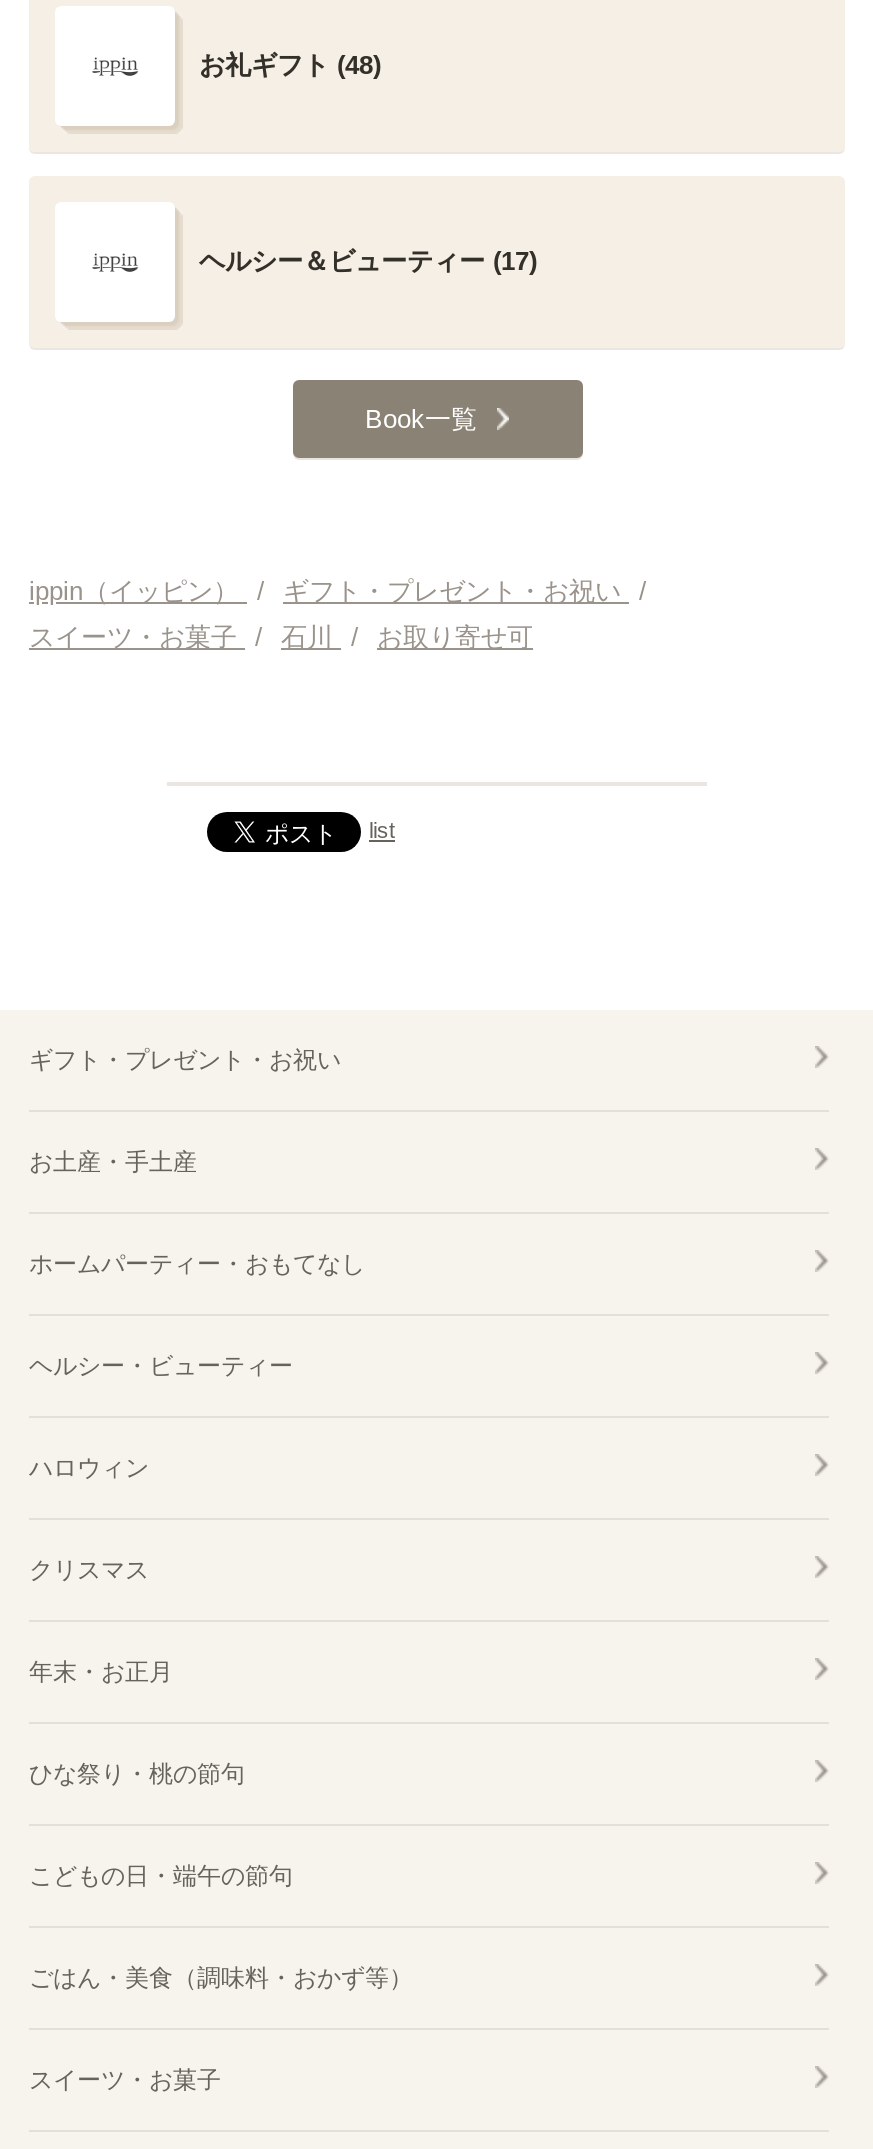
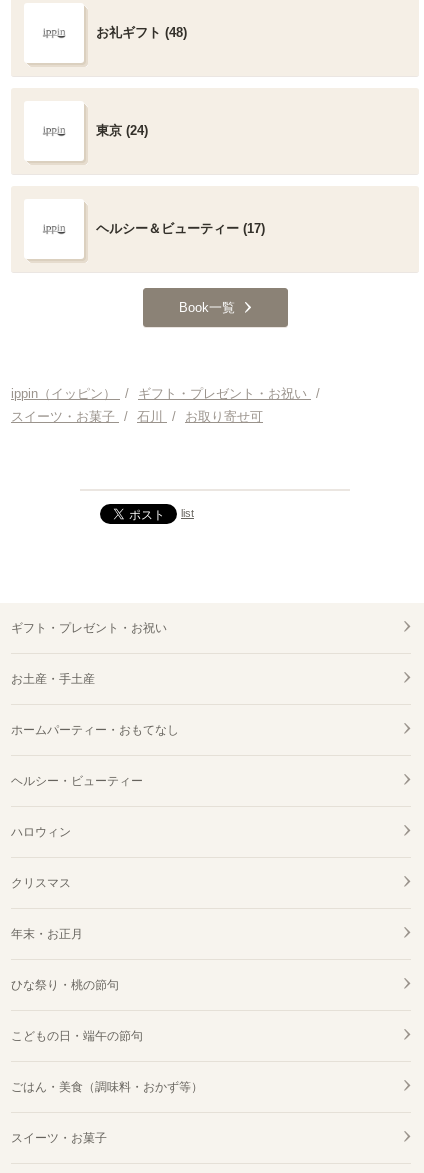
none -> [96,123,148,138] 東京 (24)

